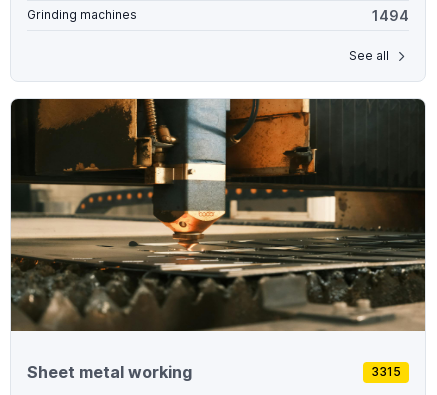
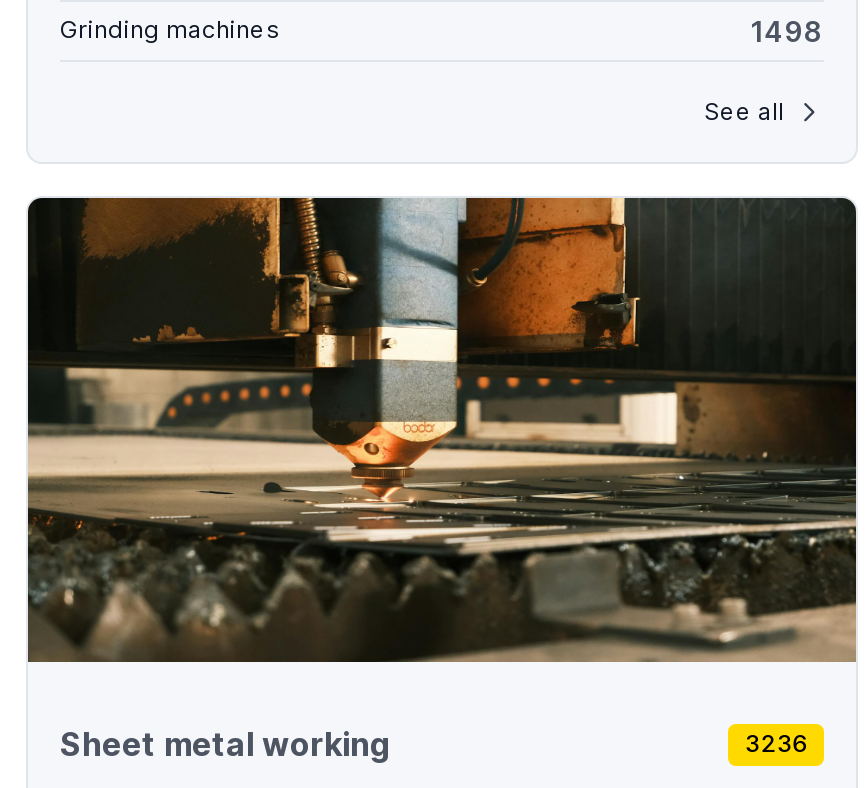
[372,7,409,24] 1494 -> [750,13,824,47] 1498
[371,364,401,379] 3315 -> [744,729,808,759] 3236

